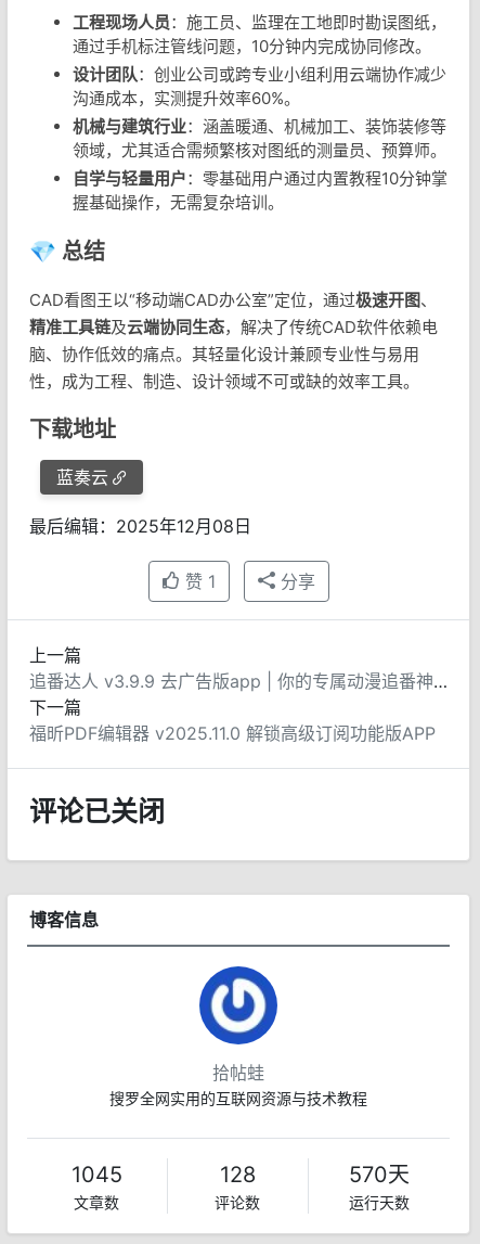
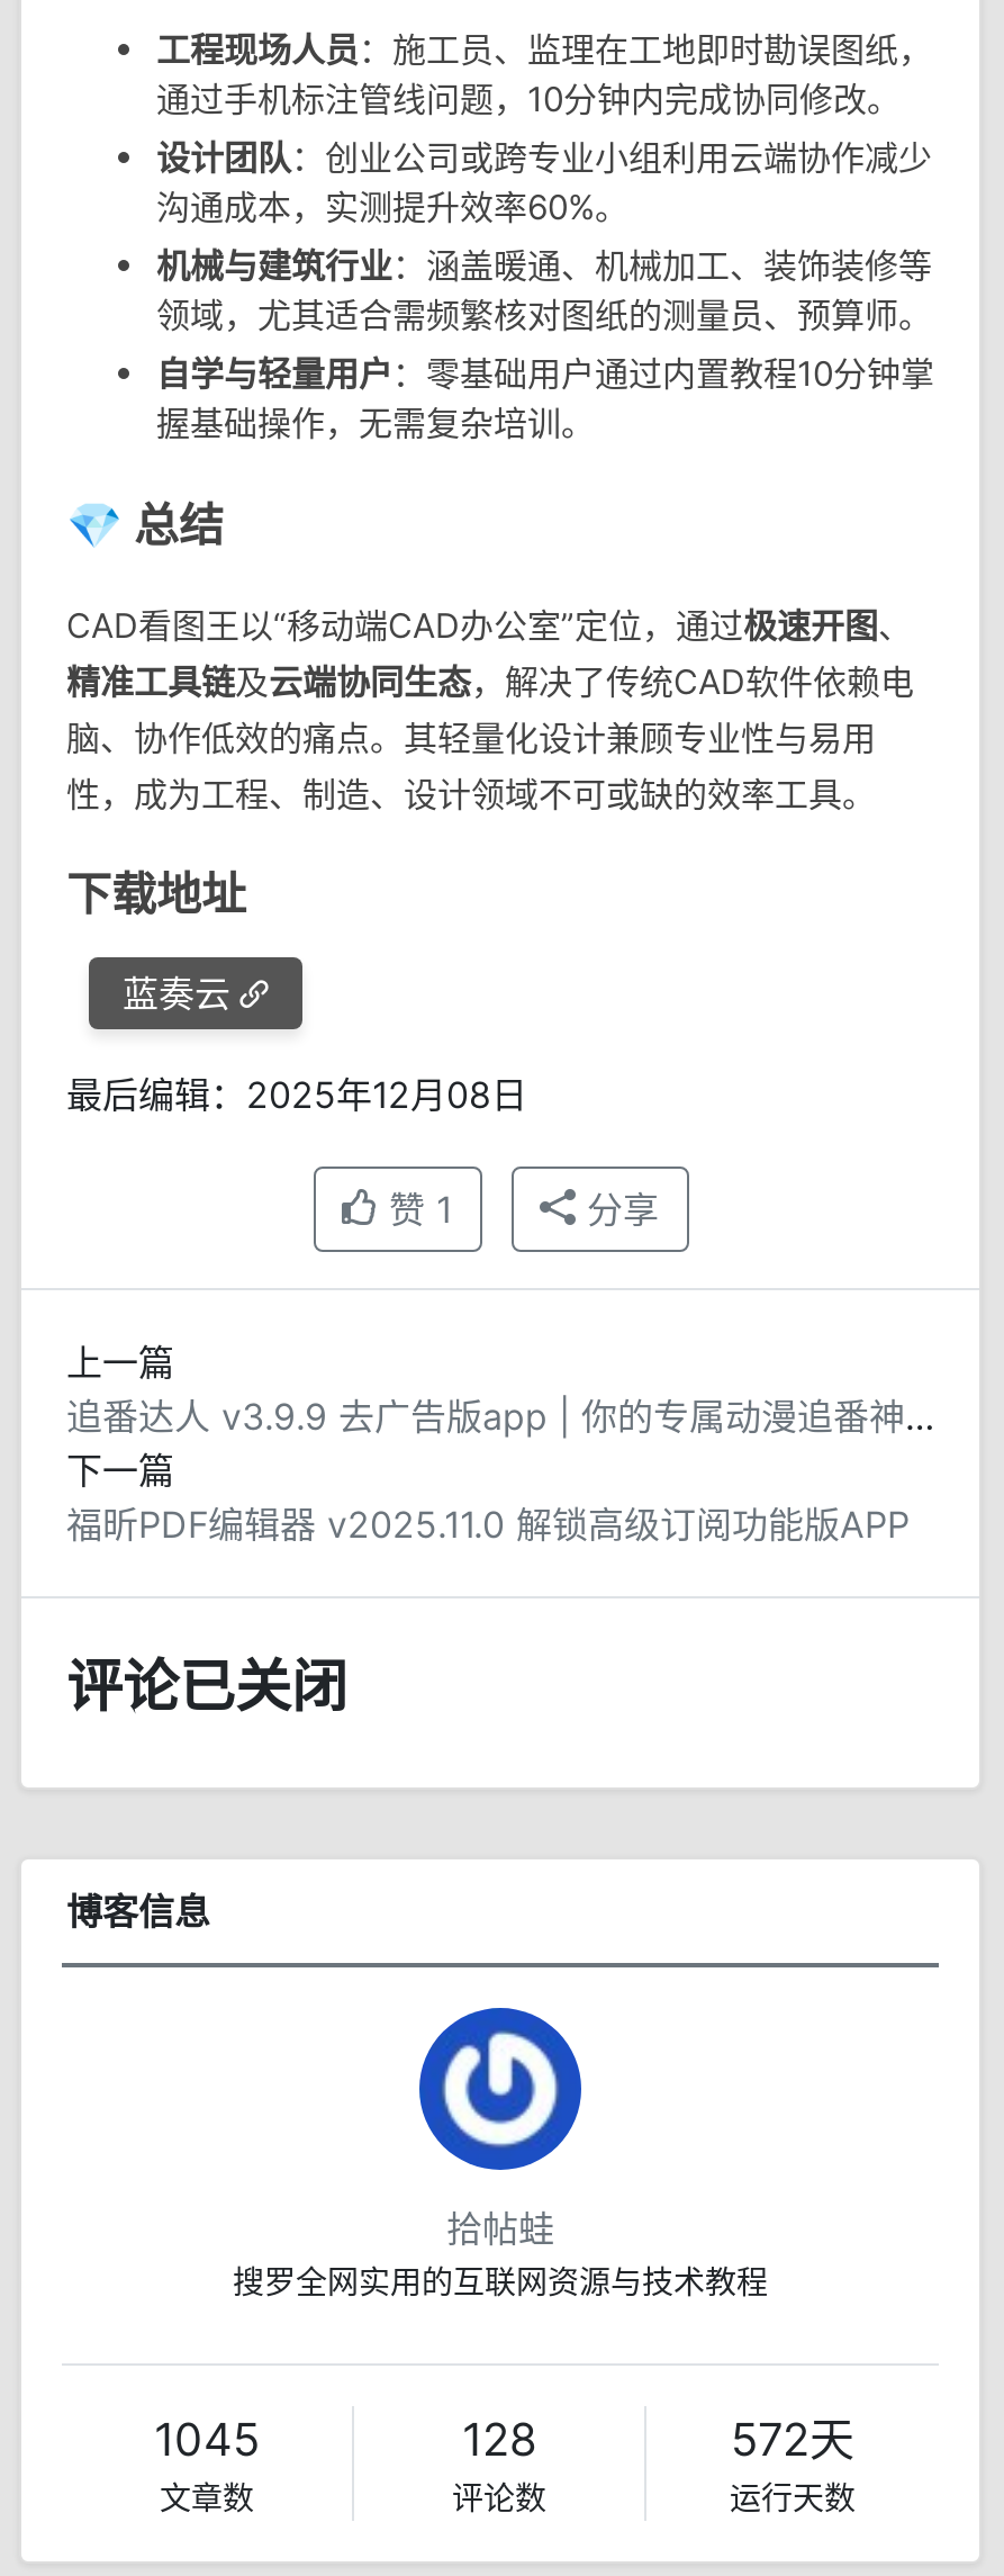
[349,1161,410,1187] 570天 -> [731,2412,854,2466] 572天

